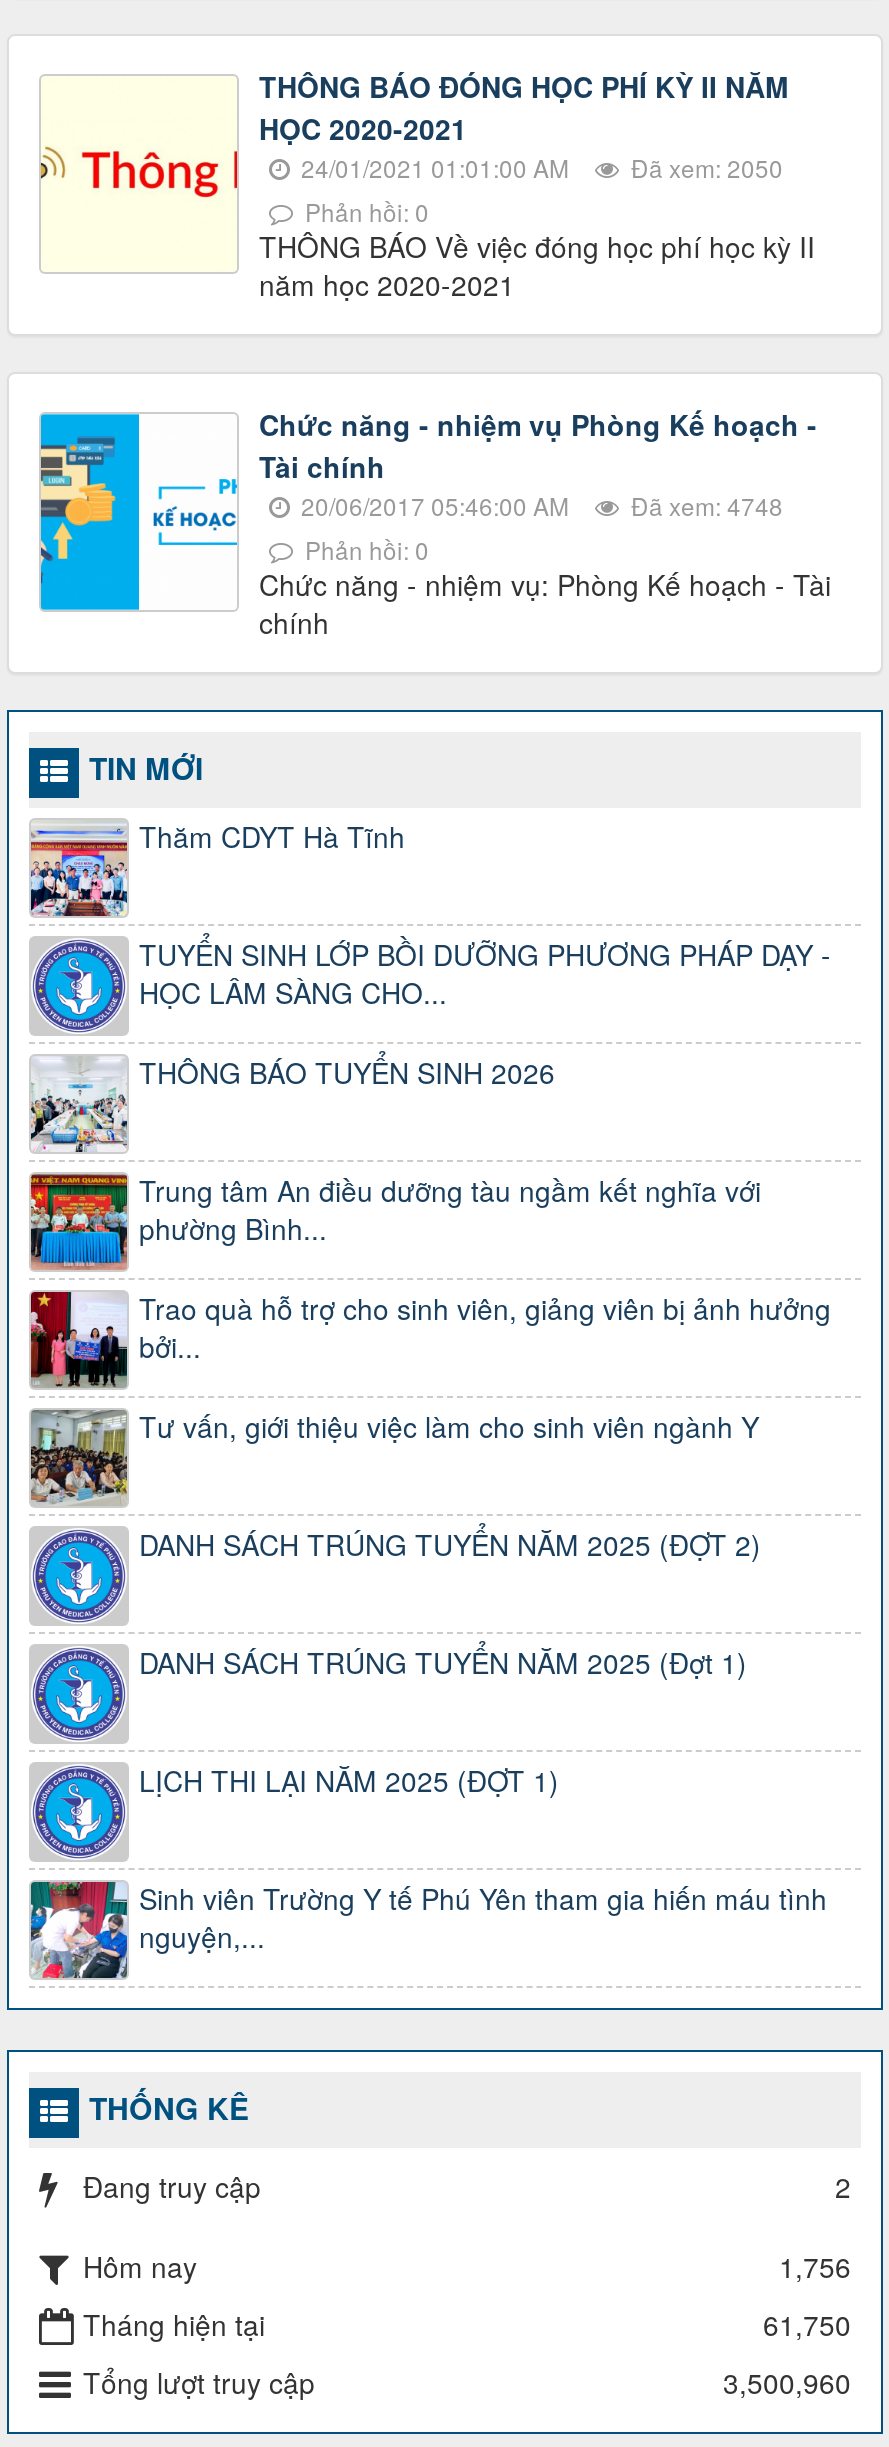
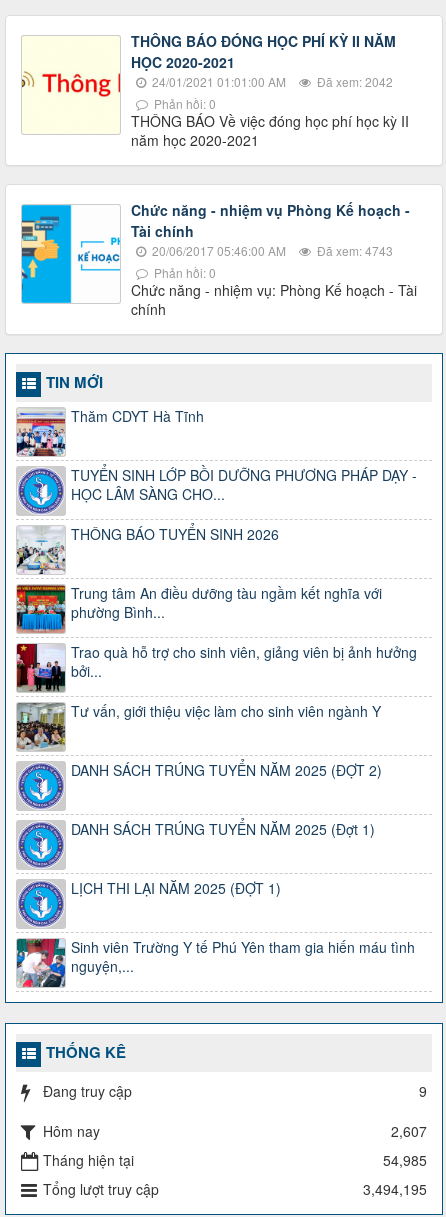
[295,150,783,184] 24/01/2021 01:01:00 AM Đã xem: 2050 -> [149,73,393,90] 24/01/2021 01:01:00 AM Đã xem: 2042
[295,488,783,522] 20/06/2017 05:46:00 AM Đã xem: 4748 -> [149,242,393,259] 20/06/2017 05:46:00 AM Đã xem: 4743
[835,2166,851,2206] 2 -> [419,1081,427,1101] 9
[779,2246,851,2286] 1,756 -> [391,1121,427,1141] 2,607
[763,2304,851,2344] 61,750 -> [383,1150,427,1170] 54,985
[723,2362,851,2402] 3,500,960 -> [363,1179,427,1199] 3,494,195

